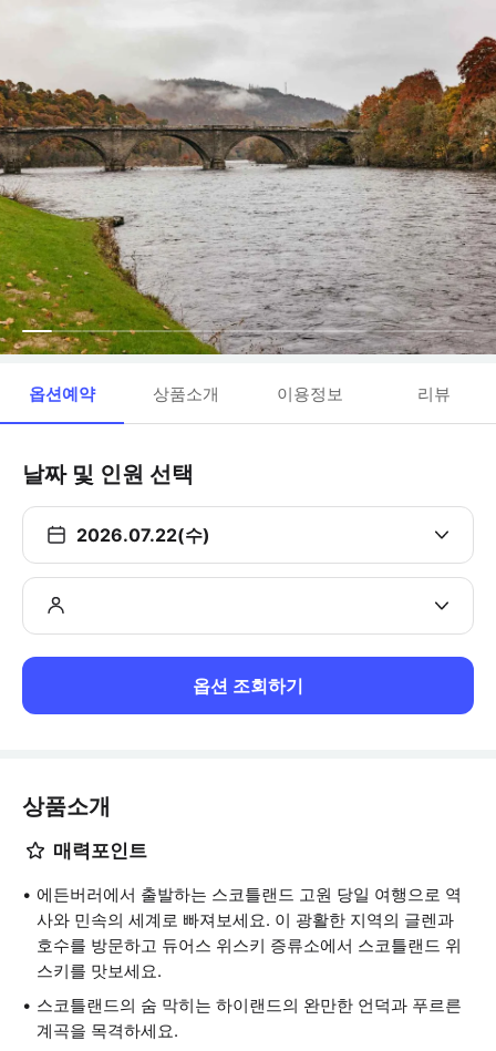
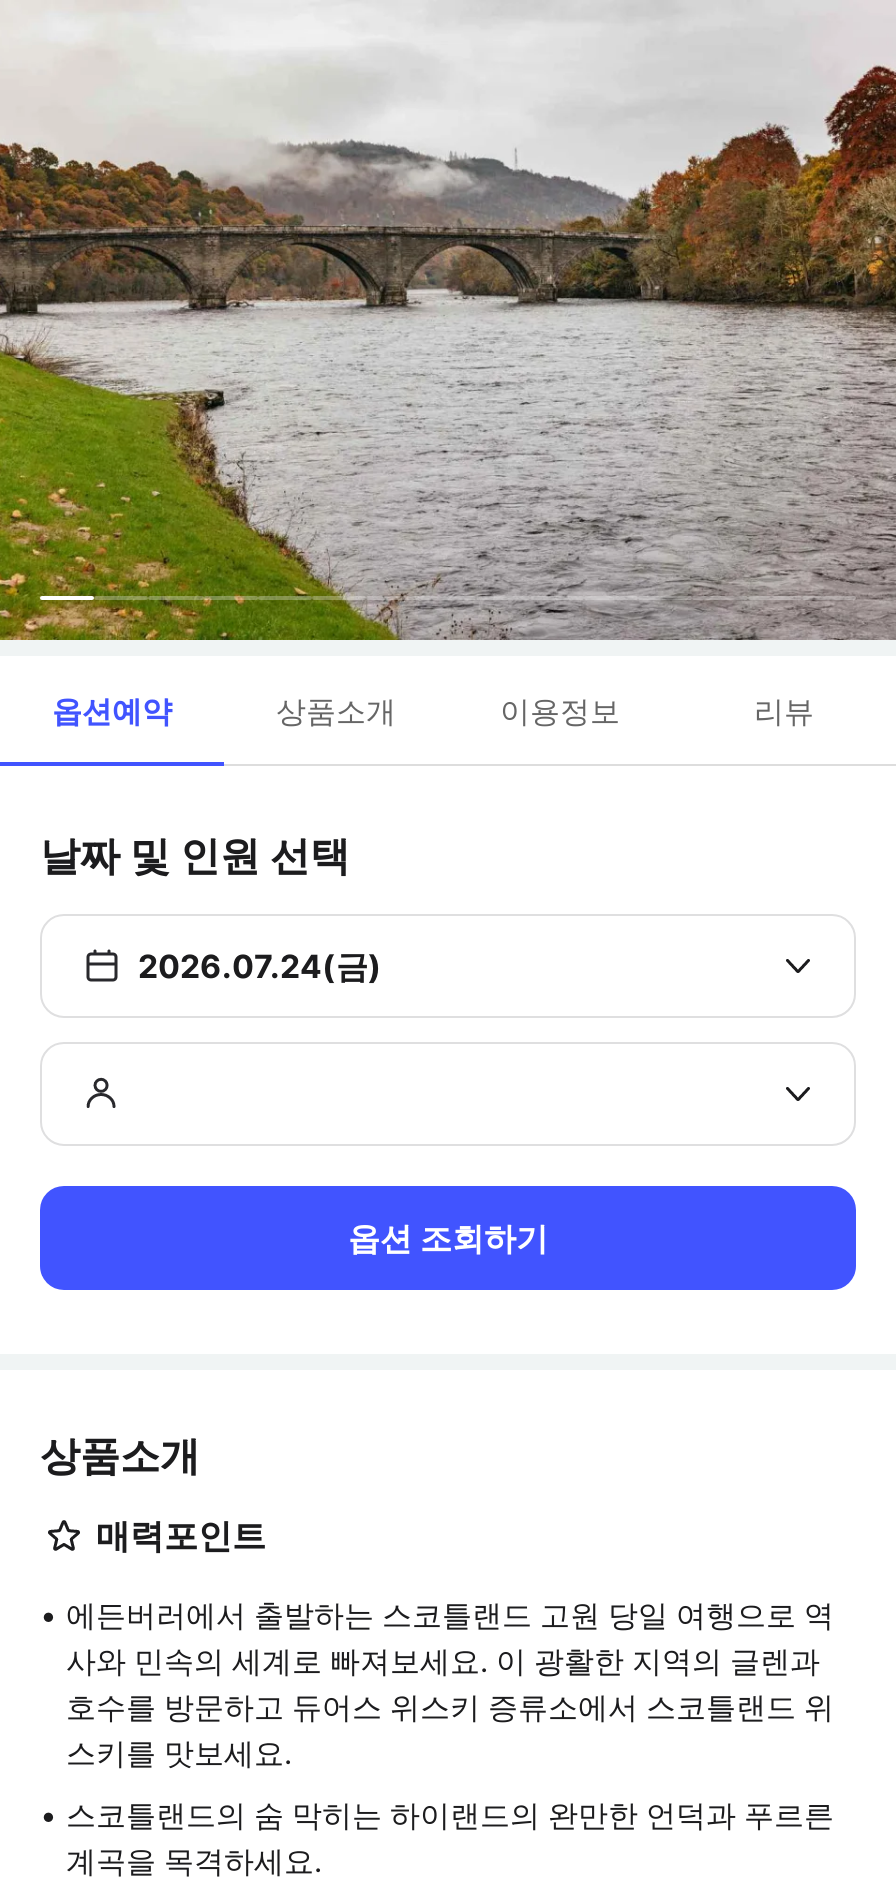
[76,524,210,546] 2026.07.22(수) -> [138,946,382,986] 2026.07.24(금)

